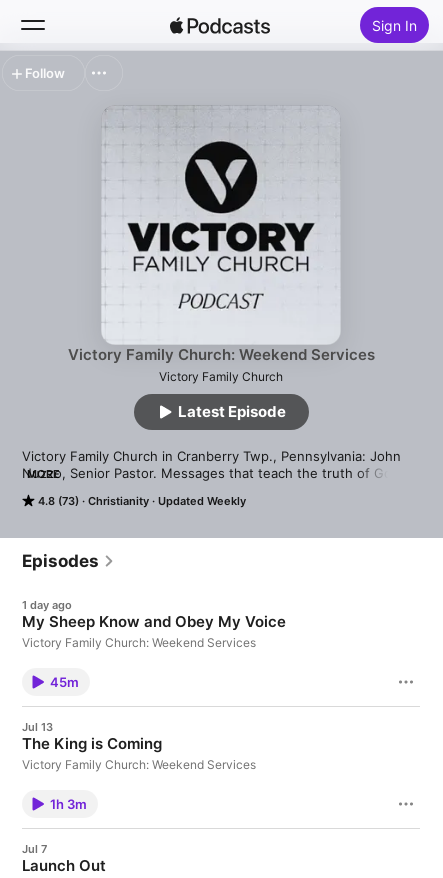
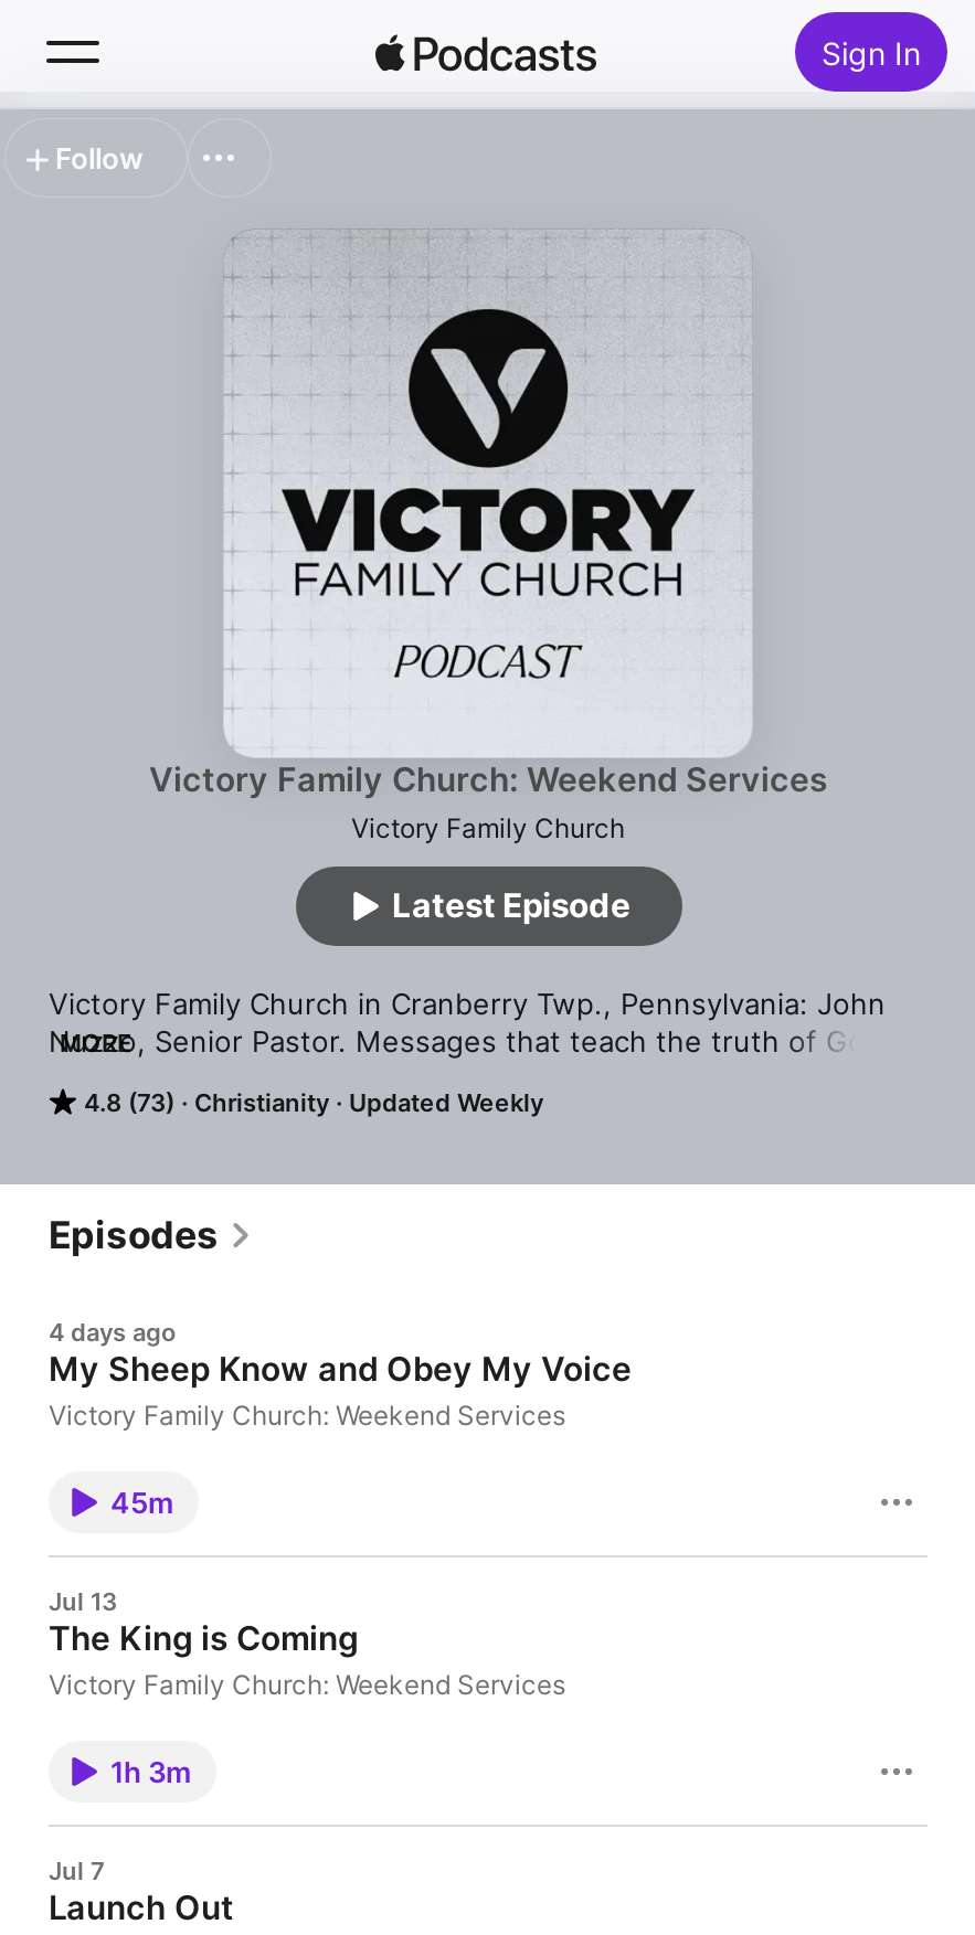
[22,598,72,612] 1 day ago -> [49,1317,177,1348] 4 days ago

